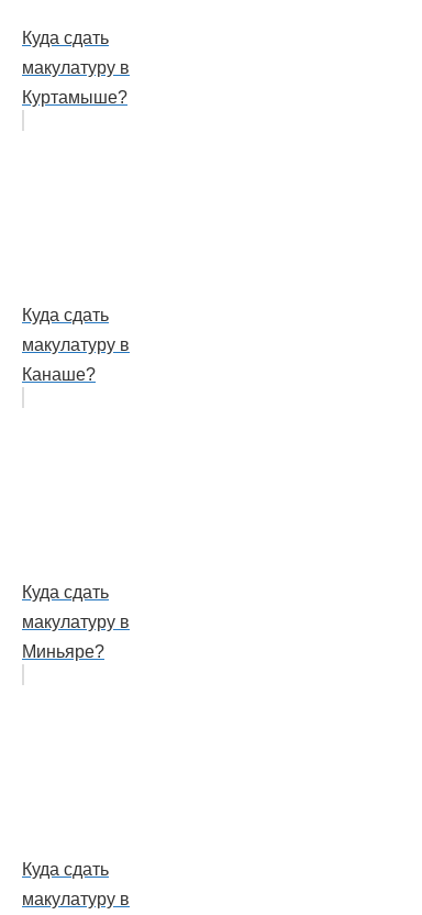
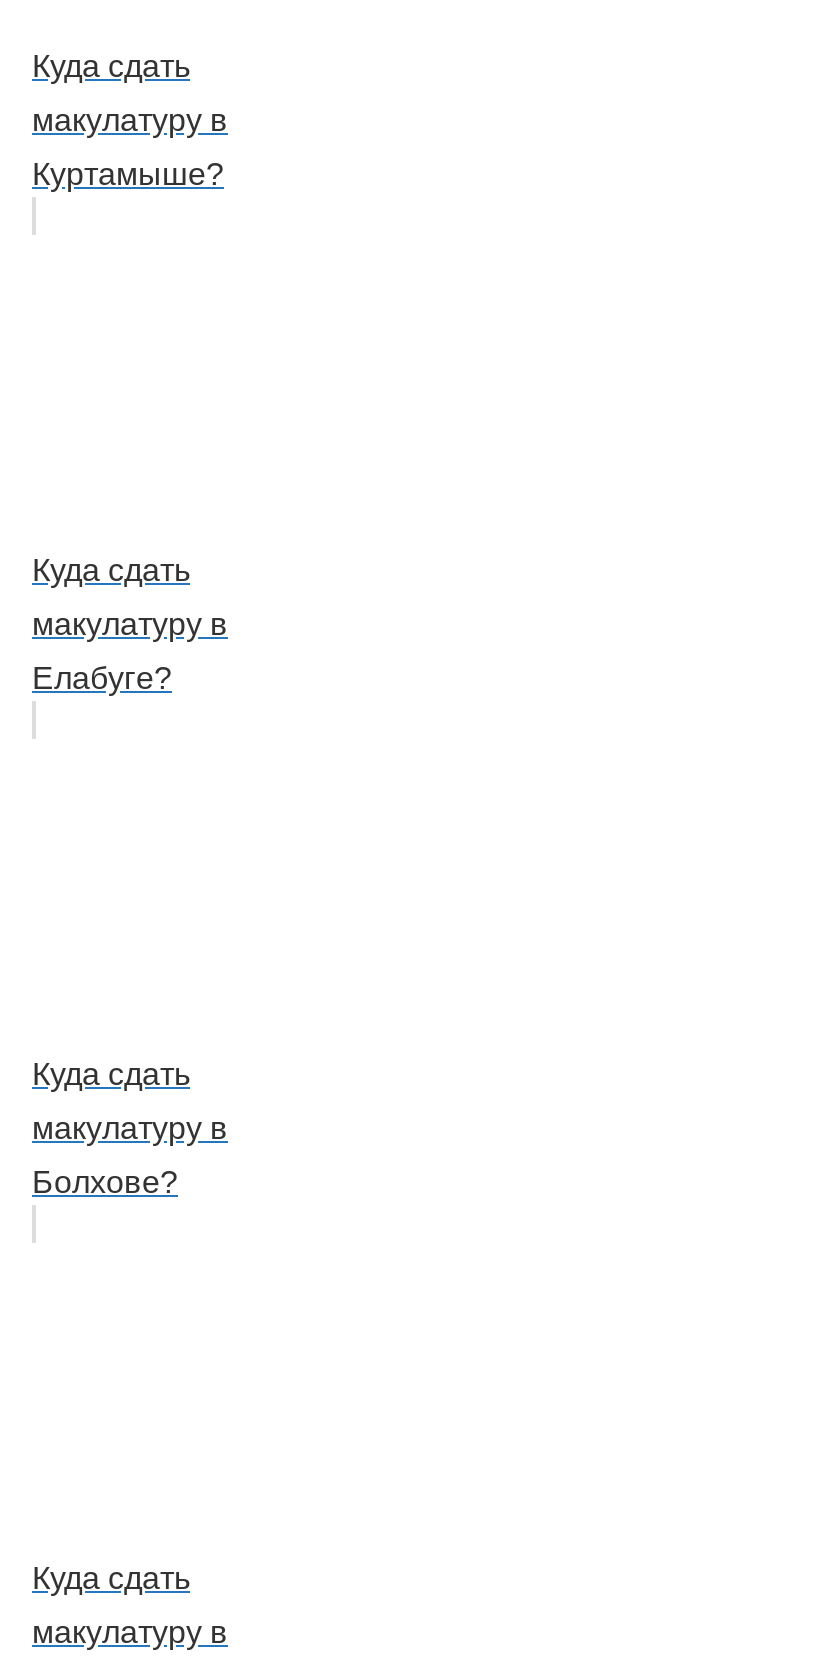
[22,365,96,384] Канаше? -> [32,661,172,695] Елабуге?
[22,642,104,661] Миньяре? -> [32,1165,178,1199] Болхове?

